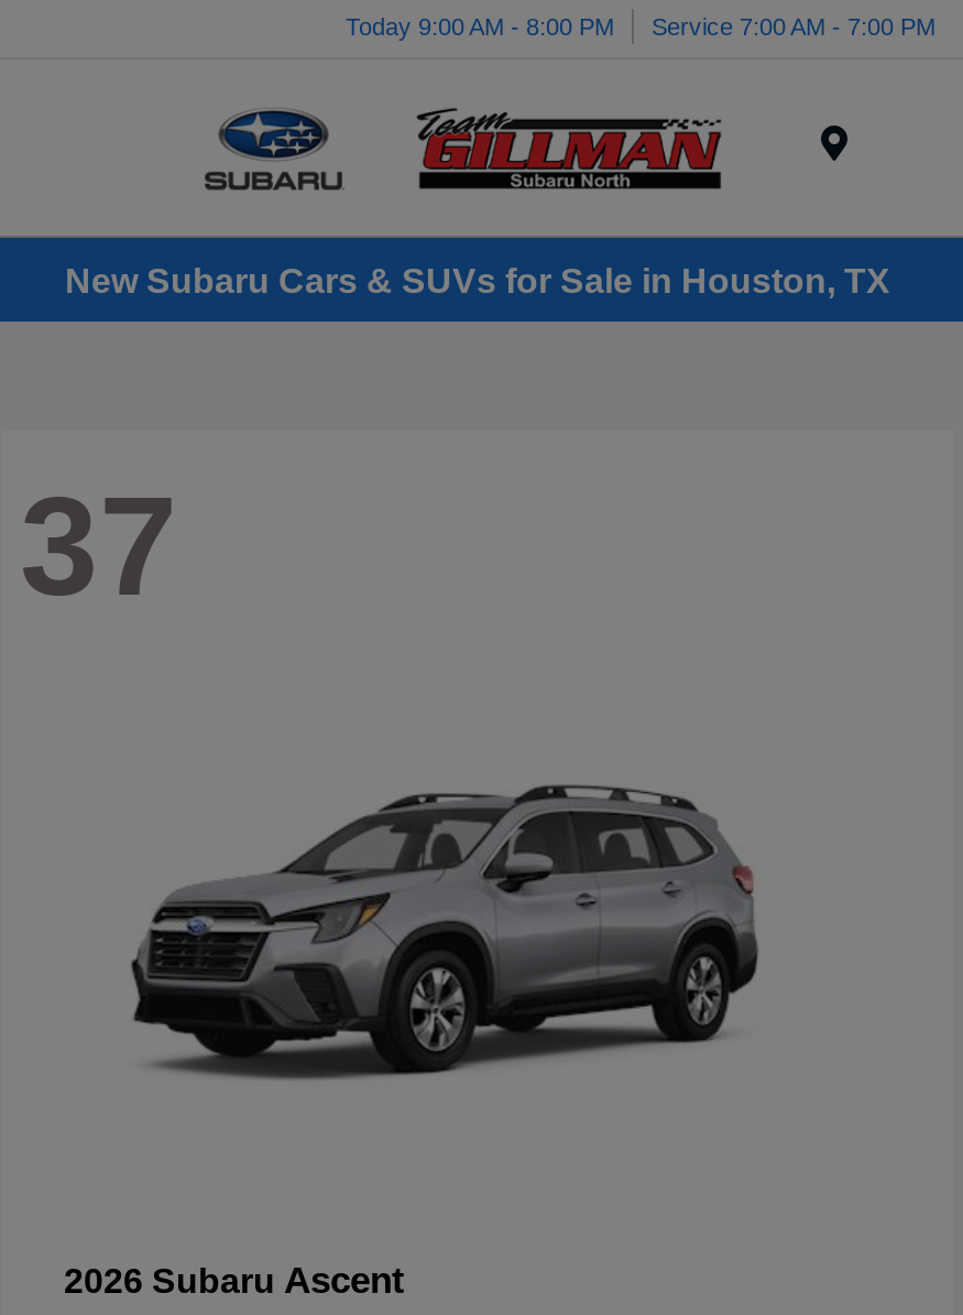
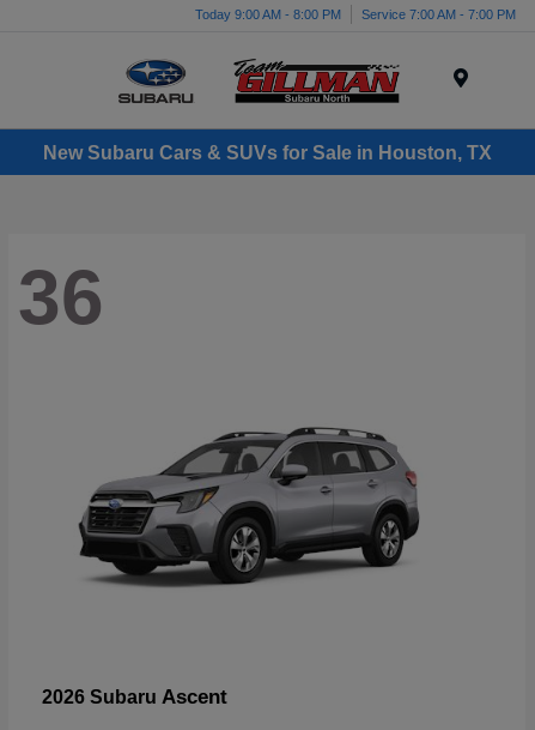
[20,466,178,625] 37 -> [18,254,104,340] 36

